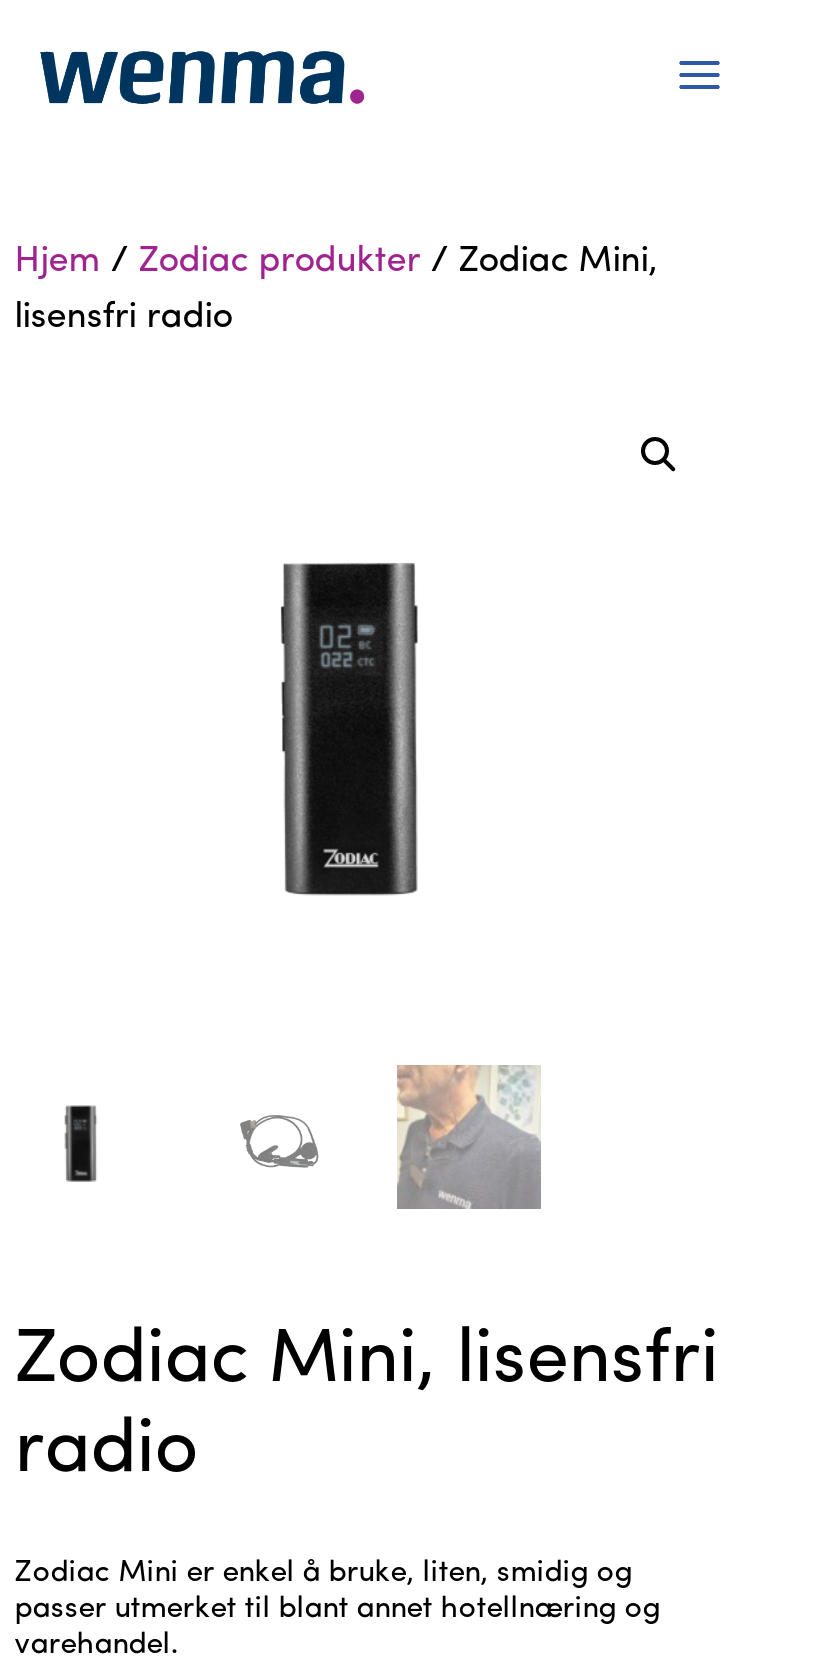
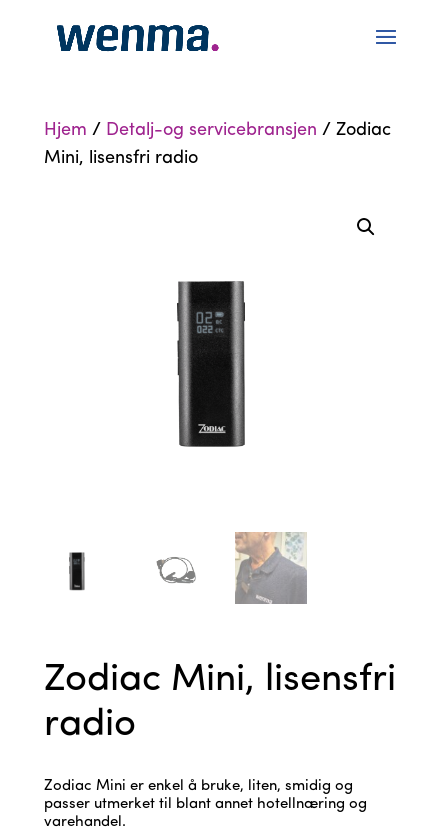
[15,243,659,281] Hjem / Zodiac produkter / Zodiac Mini, -> [44,121,391,140] Hjem / Detalj-og servicebransjen / Zodiac
[15,299,233,337] lisensfri radio -> [44,149,198,168] Mini, lisensfri radio

